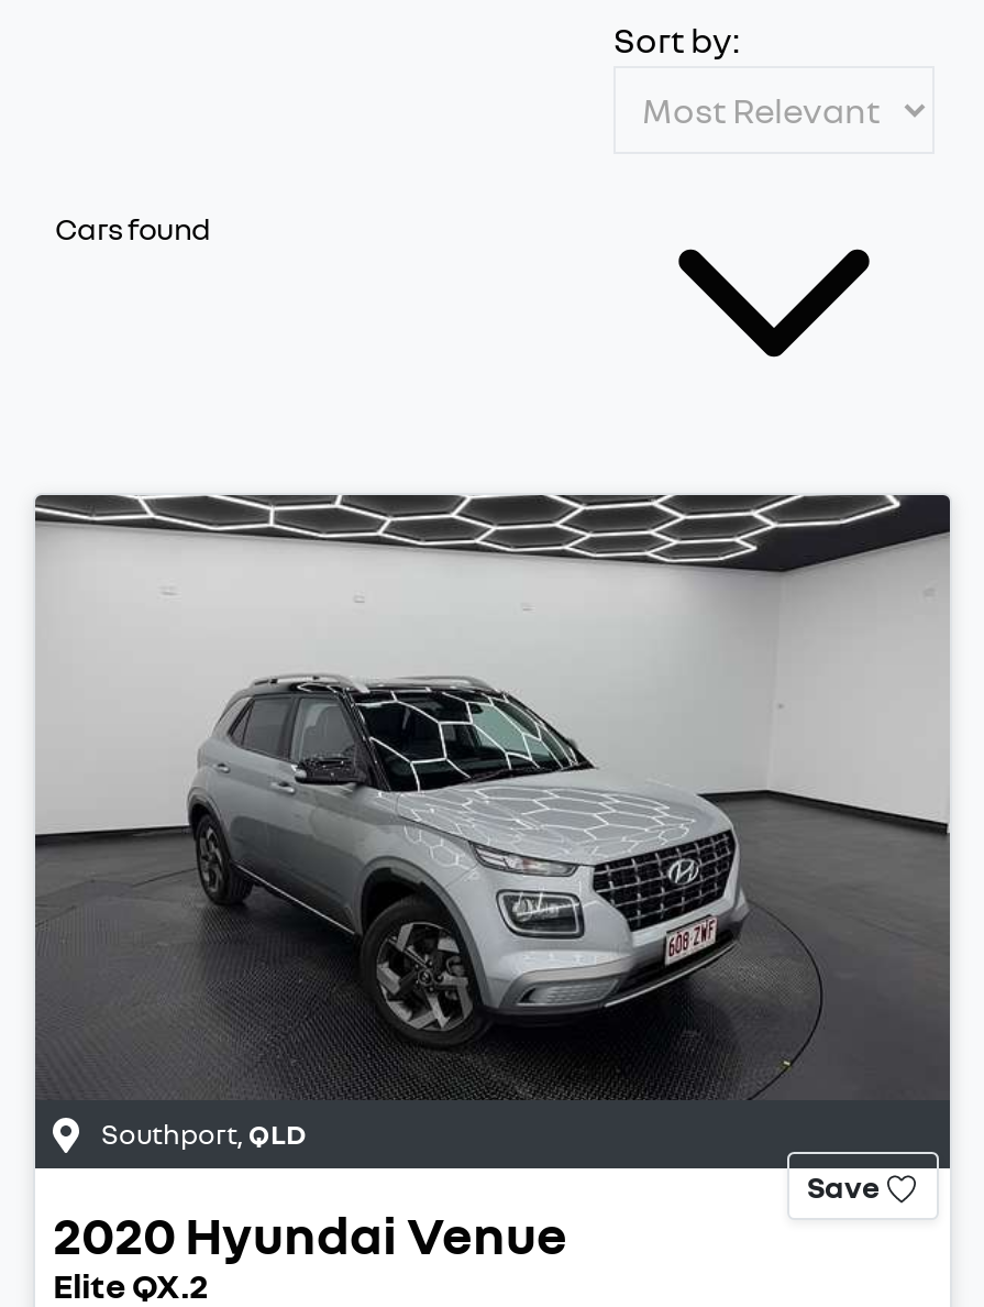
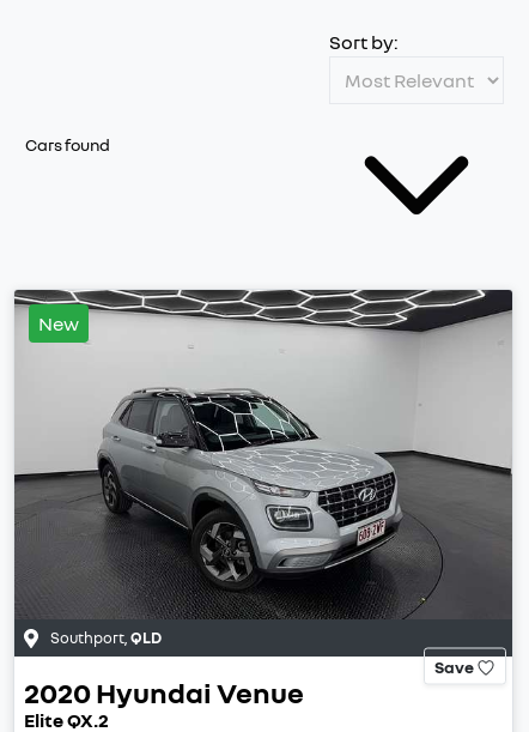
none -> [38,311,79,335] New

